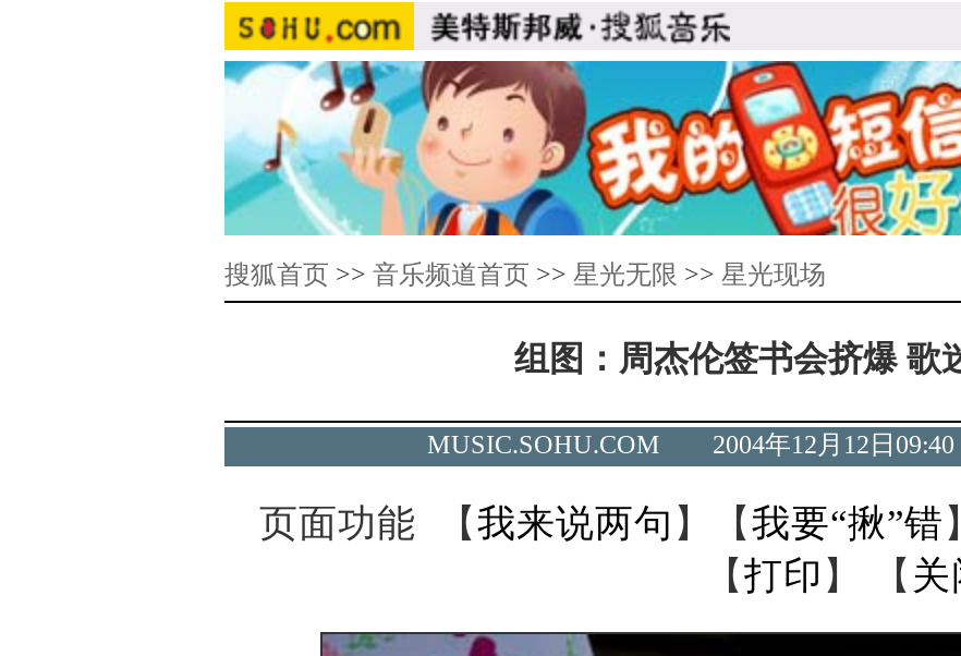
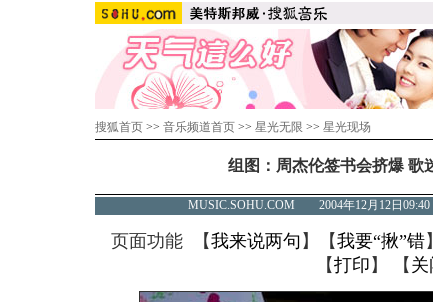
[222,59,954,238] [image] -> [95,28,430,110] [image]

